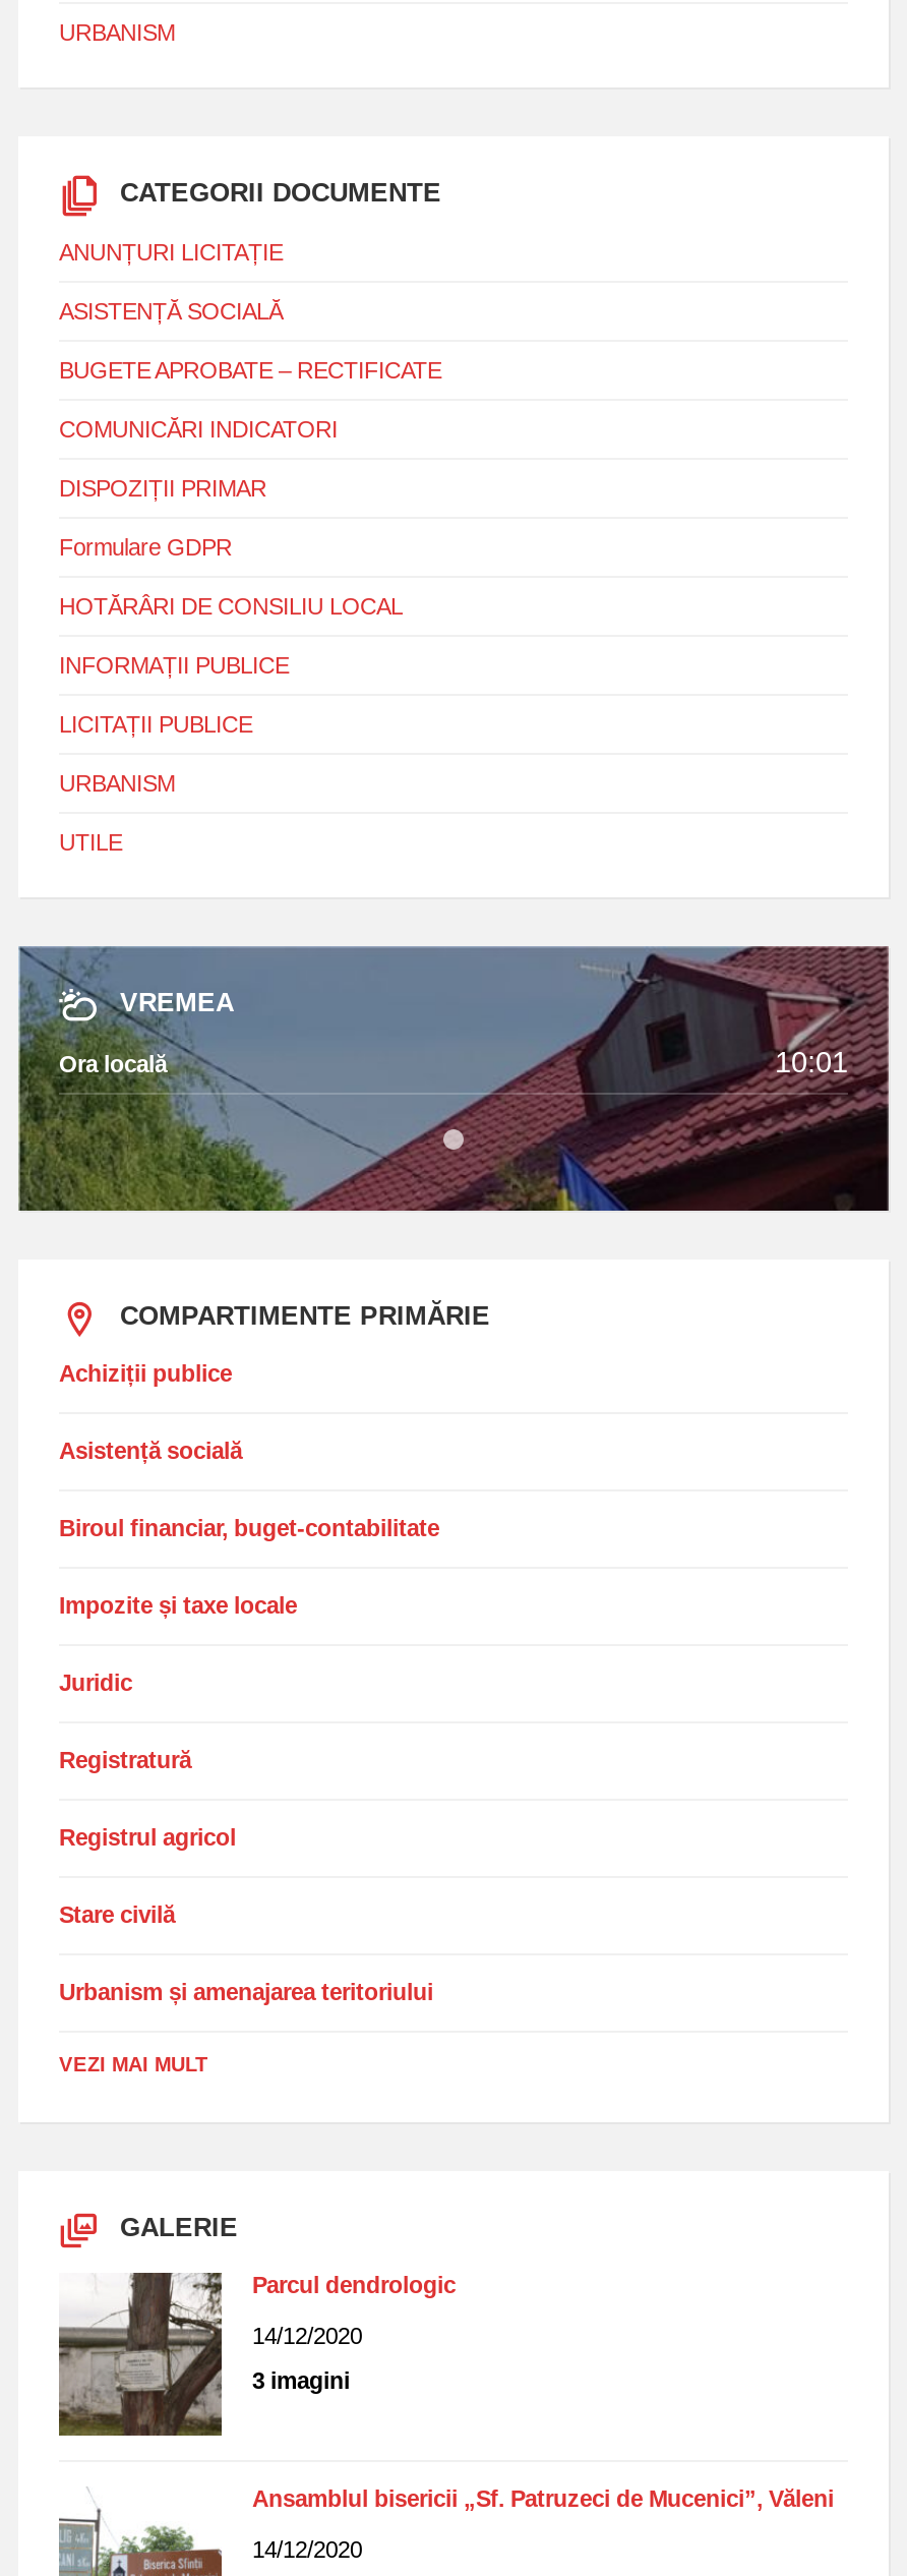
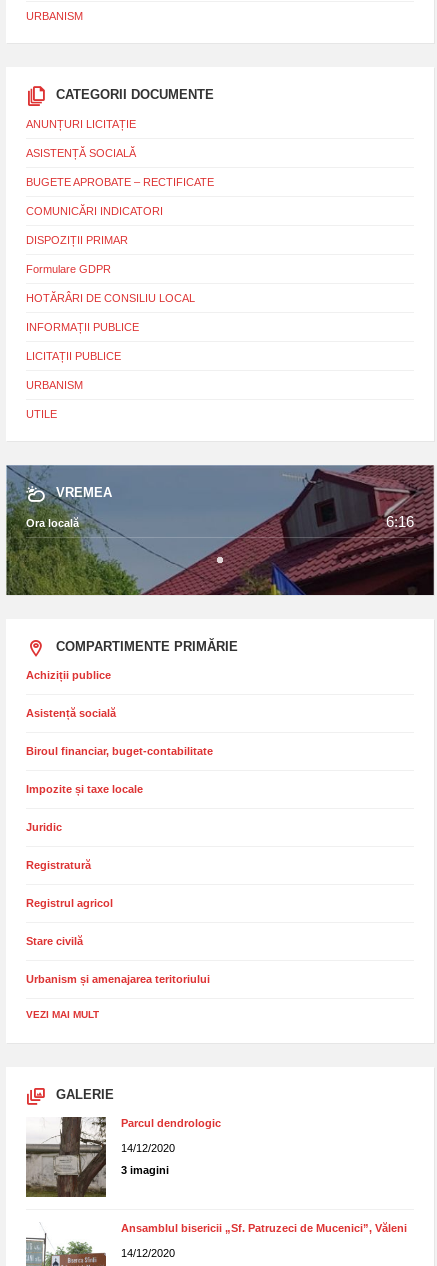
[775,1045,848,1078] 10:01 -> [386,514,414,530] 6:16

